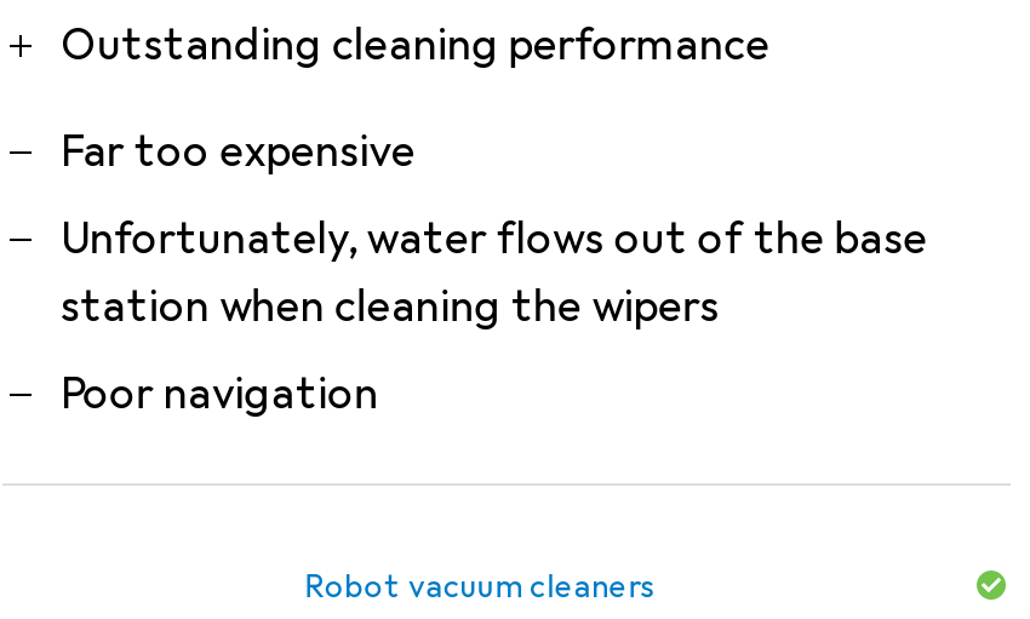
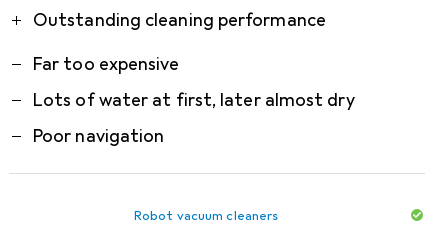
[61,212,928,333] Unfortunately, water flows out of the base | station when cleaning the wipers -> [33,89,355,111] Lots of water at first, later almost dry

